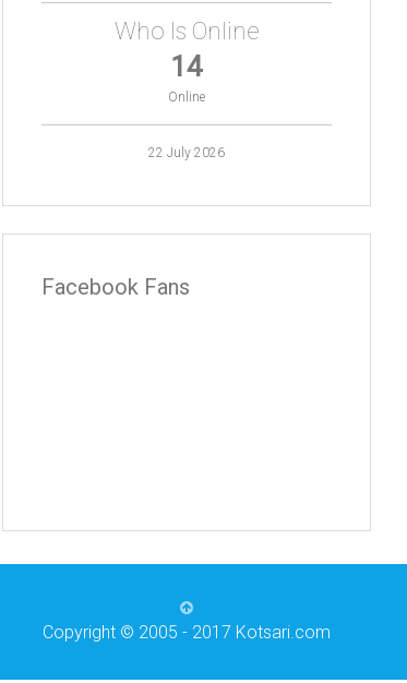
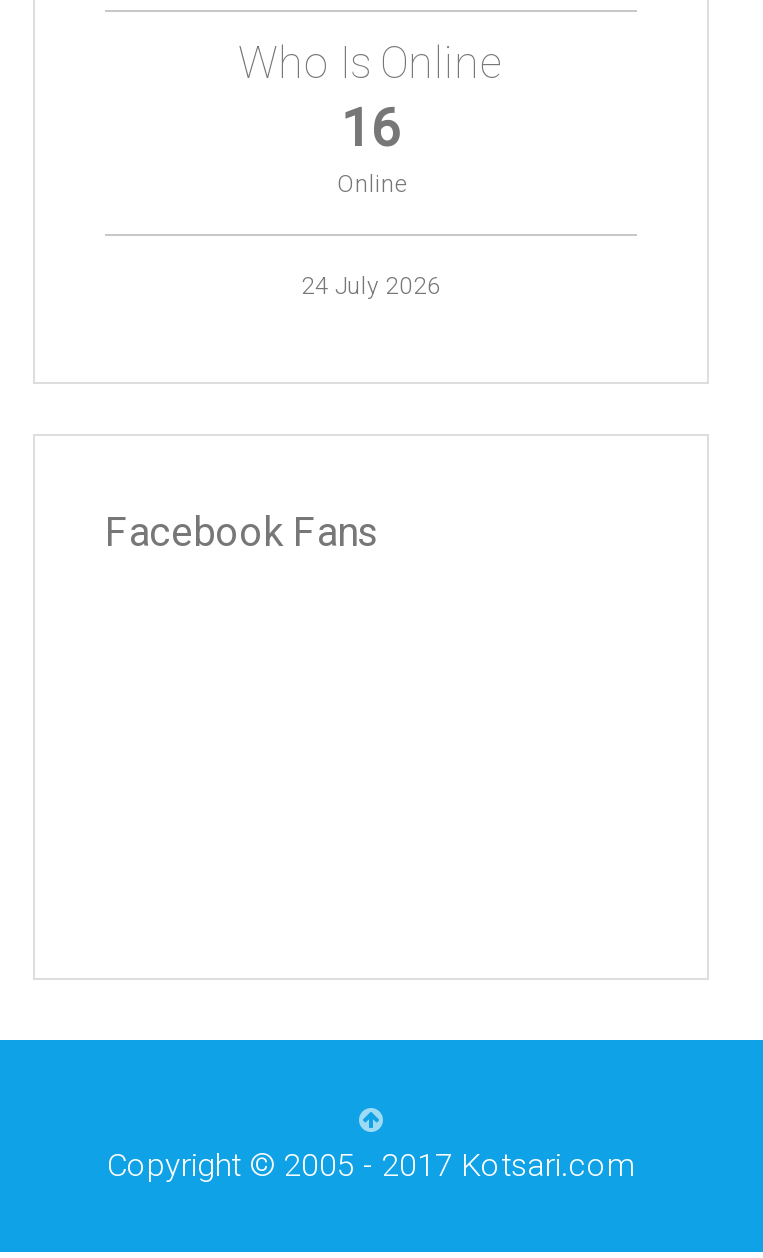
[170,50,203,83] 14 -> [341,98,401,158] 16
[148,145,225,160] 22 July 2026 -> [301,272,441,300] 24 July 2026

